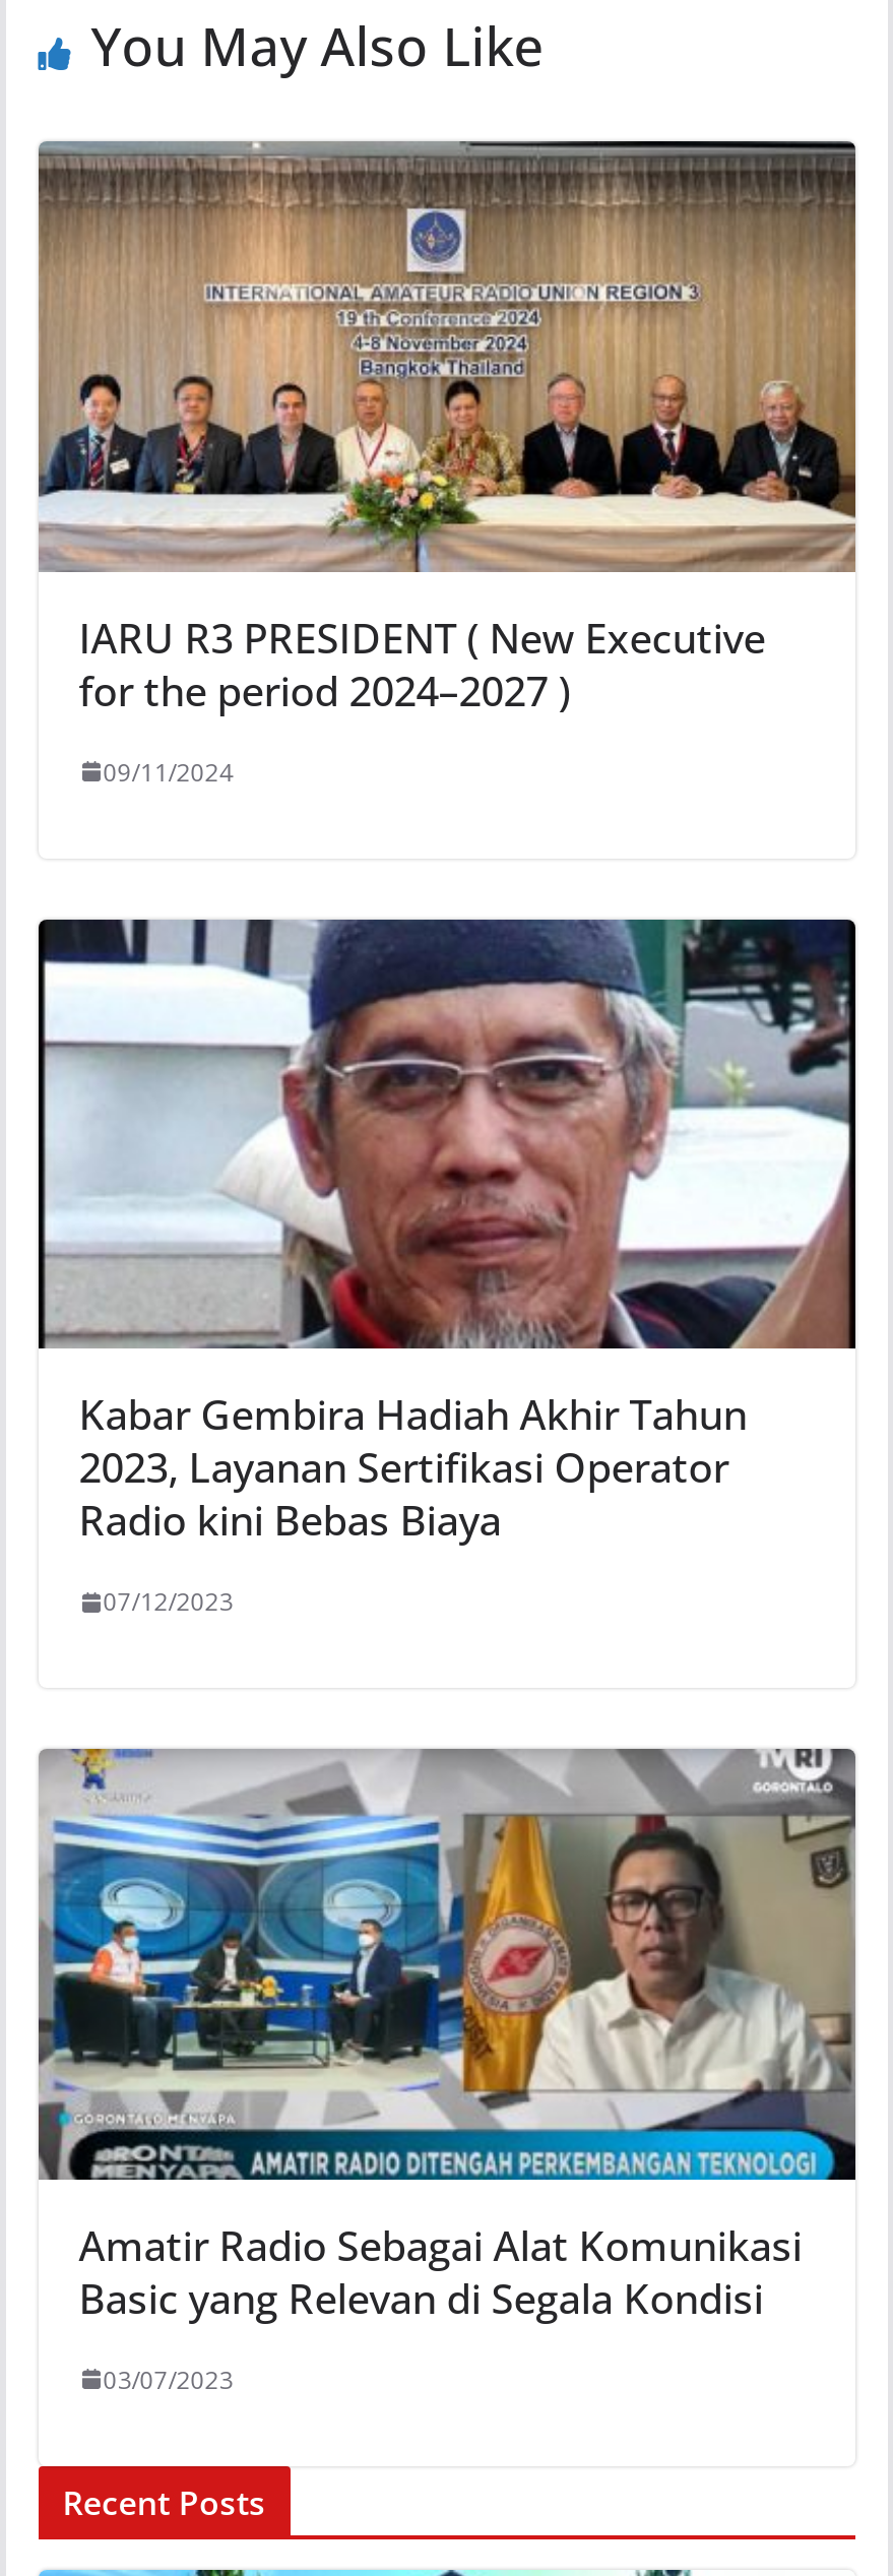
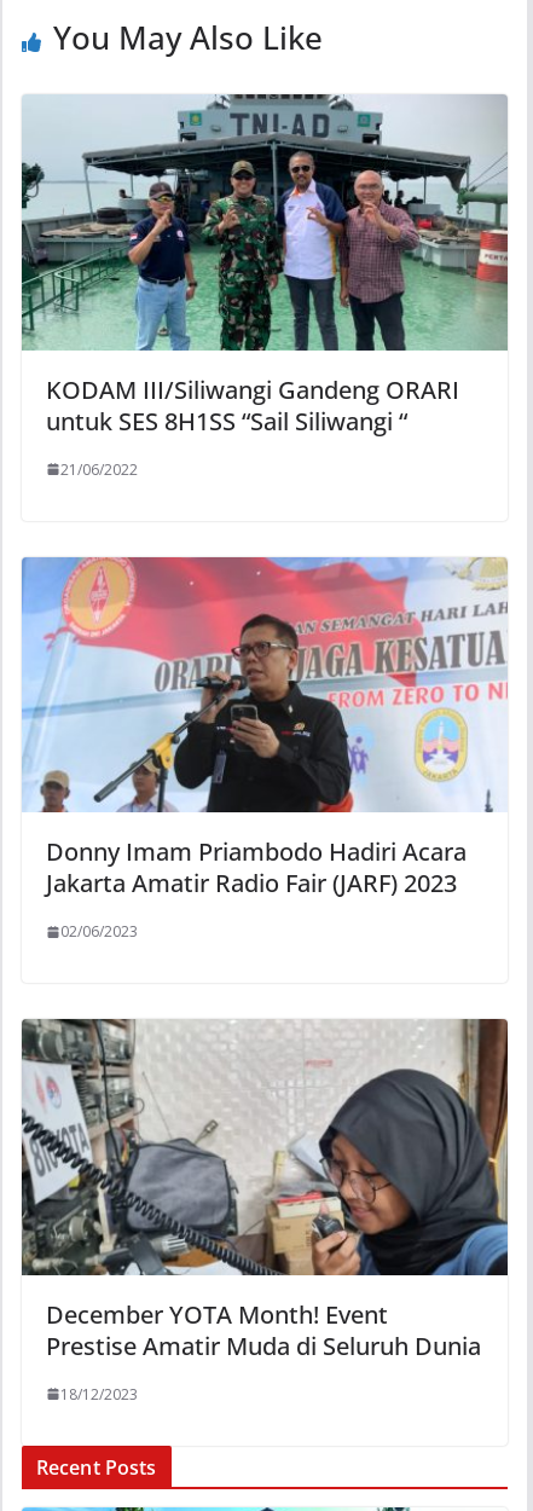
[37,139,855,717] [image] | IARU R3 PRESIDENT ( New Executive | for the period 2024–2027 ) -> [21,94,508,437] [image] | KODAM III/Siliwangi Gandeng ORARI | untuk SES 8H1SS “Sail Siliwangi “
[103,754,233,789] 09/11/2024 -> [60,459,137,479] 21/06/2022
[37,918,857,1548] [image] | Kabar Gembira Hadiah Akhir Tahun | 2023, Layanan Sertifikasi Operator | Radio kini Bebas Biaya -> [22,556,508,899] [image] | Donny Imam Priambodo Hadiri Acara | Jakarta Amatir Radio Fair (JARF) 2023
[103,1584,233,1619] 07/12/2023 -> [60,921,137,942] 02/06/2023
[39,1747,855,2325] [image] | Amatir Radio Sebagai Alat Komunikasi | Basic yang Relevan di Segala Kondisi -> [22,1018,508,1362] [image] | December YOTA Month! Event | Prestise Amatir Muda di Seluruh Dunia
[103,2362,233,2397] 03/07/2023 -> [60,1384,137,1404] 18/12/2023

